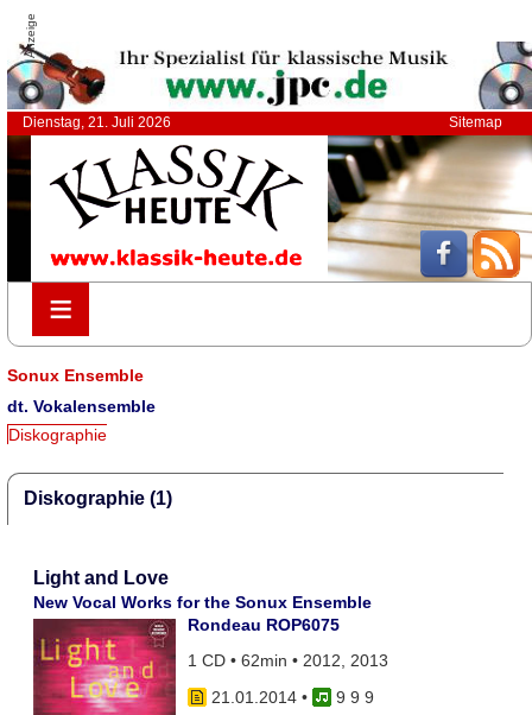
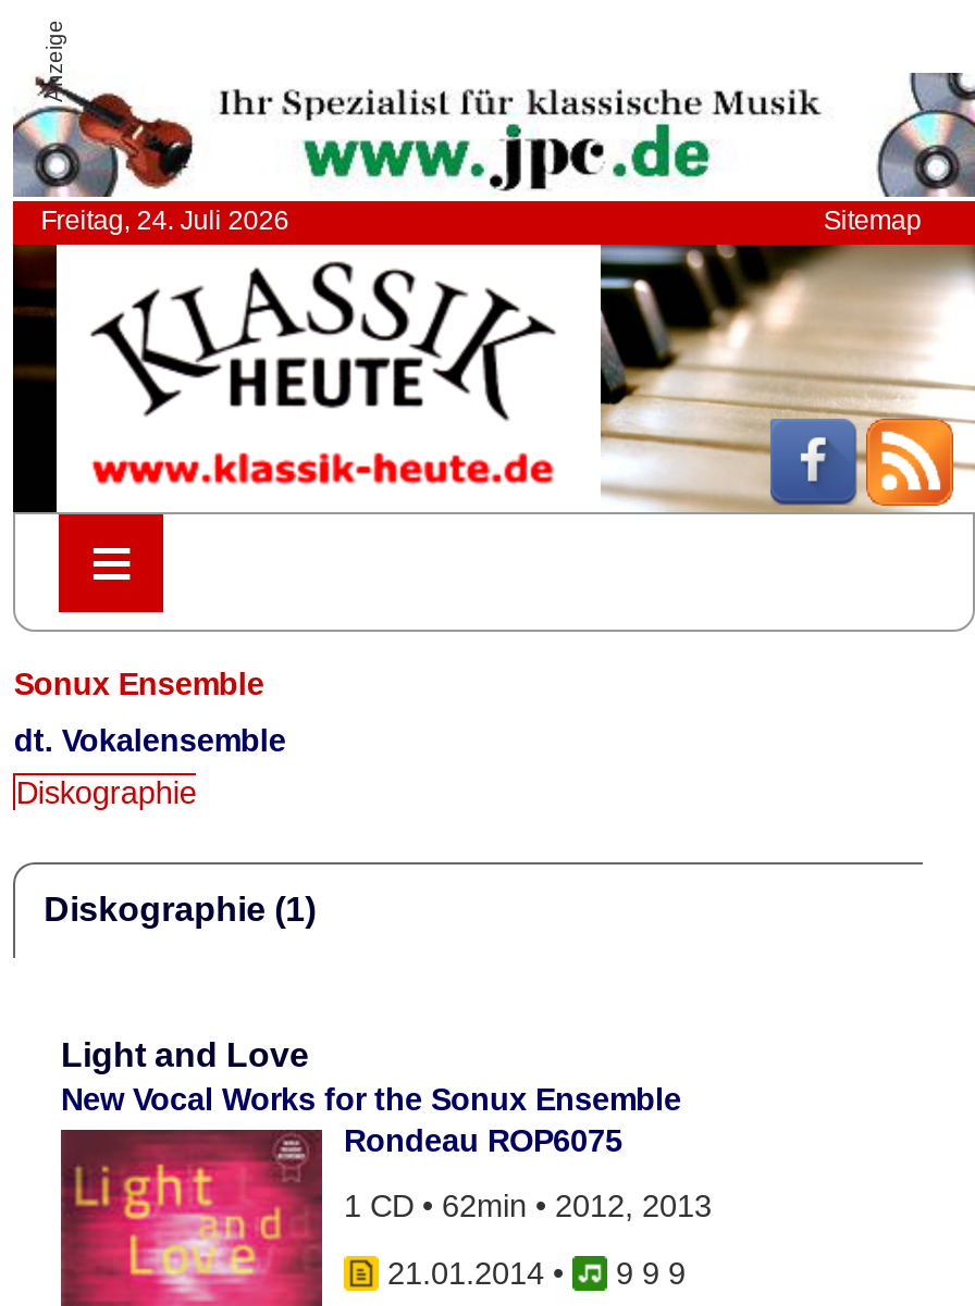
[22,114,171,131] Dienstag, 21. Juli 2026 -> [41,206,289,236] Freitag, 24. Juli 2026

